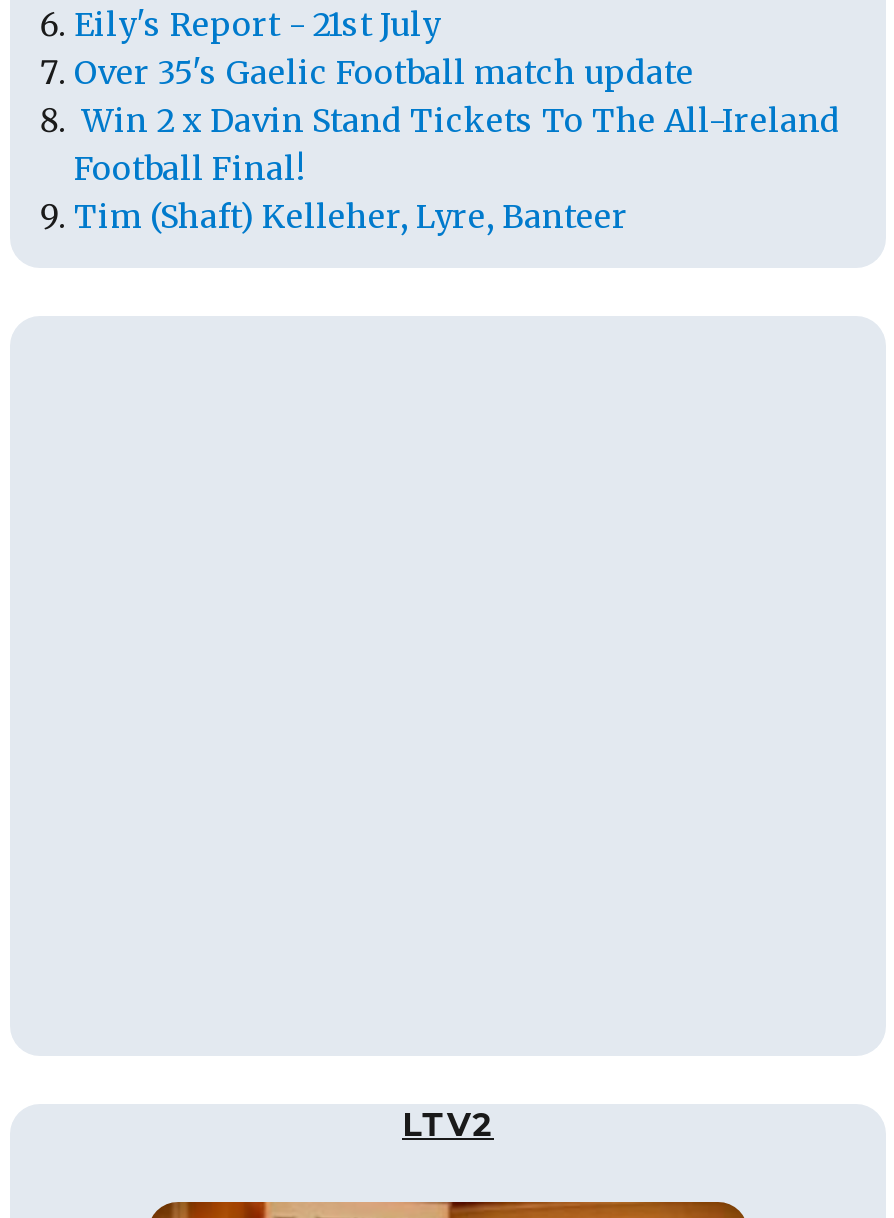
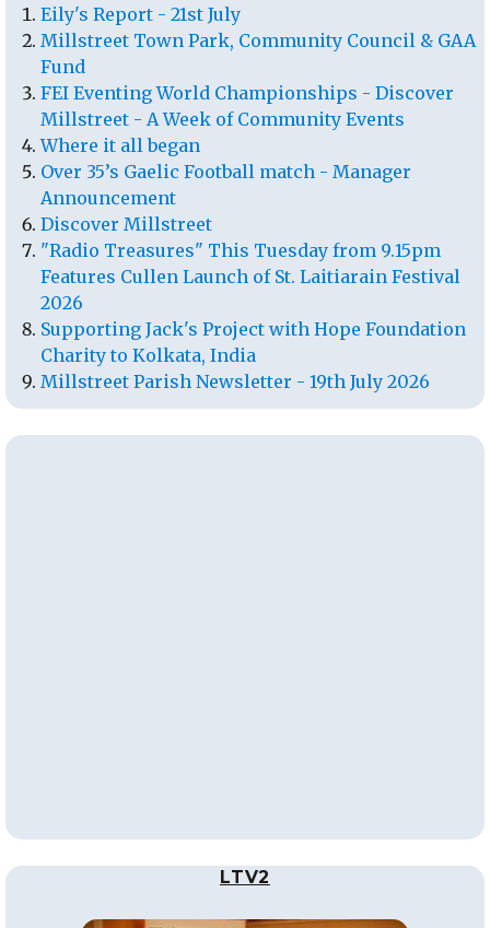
[74,53,840,237] Over 35's Gaelic Football match update | Win 2 x Davin Stand Tickets To The All-Ireland | Football Final! | Tim (Shaft) Kelleher, Lyre, Banteer -> [40,29,476,392] Millstreet Town Park, Community Council & GAA | Fund | FEI Eventing World Championships - Discover | Millstreet - A Week of Community Events | Where it all began | Over 35’s Gaelic Football match - Manager | Announcement | Discover Millstreet | "Radio Treasures" This Tuesday from 9.15pm | Features Cullen Launch of St. Laitiarain Festival | 2026 | Supporting Jack's Project with Hope Foundation | Charity to Kolkata, India | Millstreet Parish Newsletter - 19th July 2026

